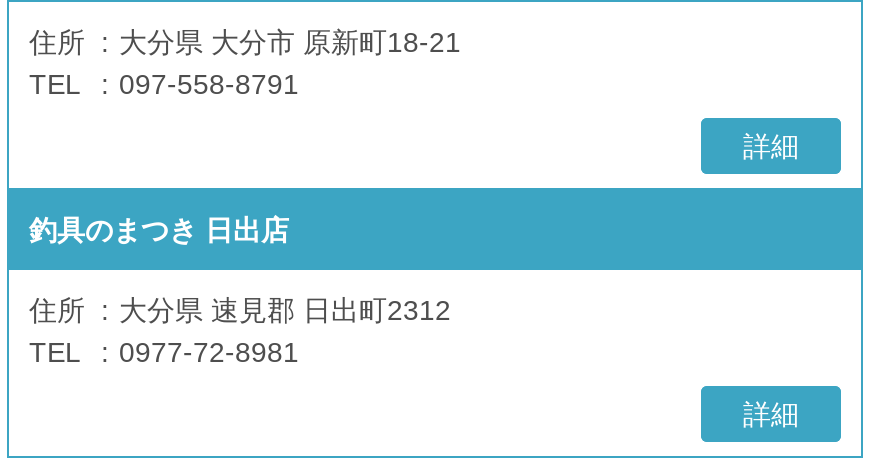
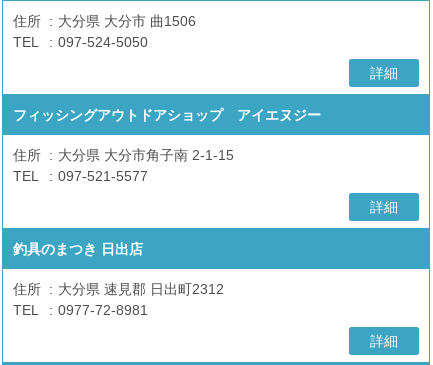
[119,26,461,58] 大分県 大分市 原新町18-21 -> [58,13,196,29] 大分県 大分市 曲1506
[119,68,299,100] 097-558-8791 -> [13,34,398,184] 097-524-5050 | 詳細 | フィッシングアウトドアショップ アイエヌジー | 住所 | 大分県 大分市角子南 2-1-15 | TEL | 097-521-5577

